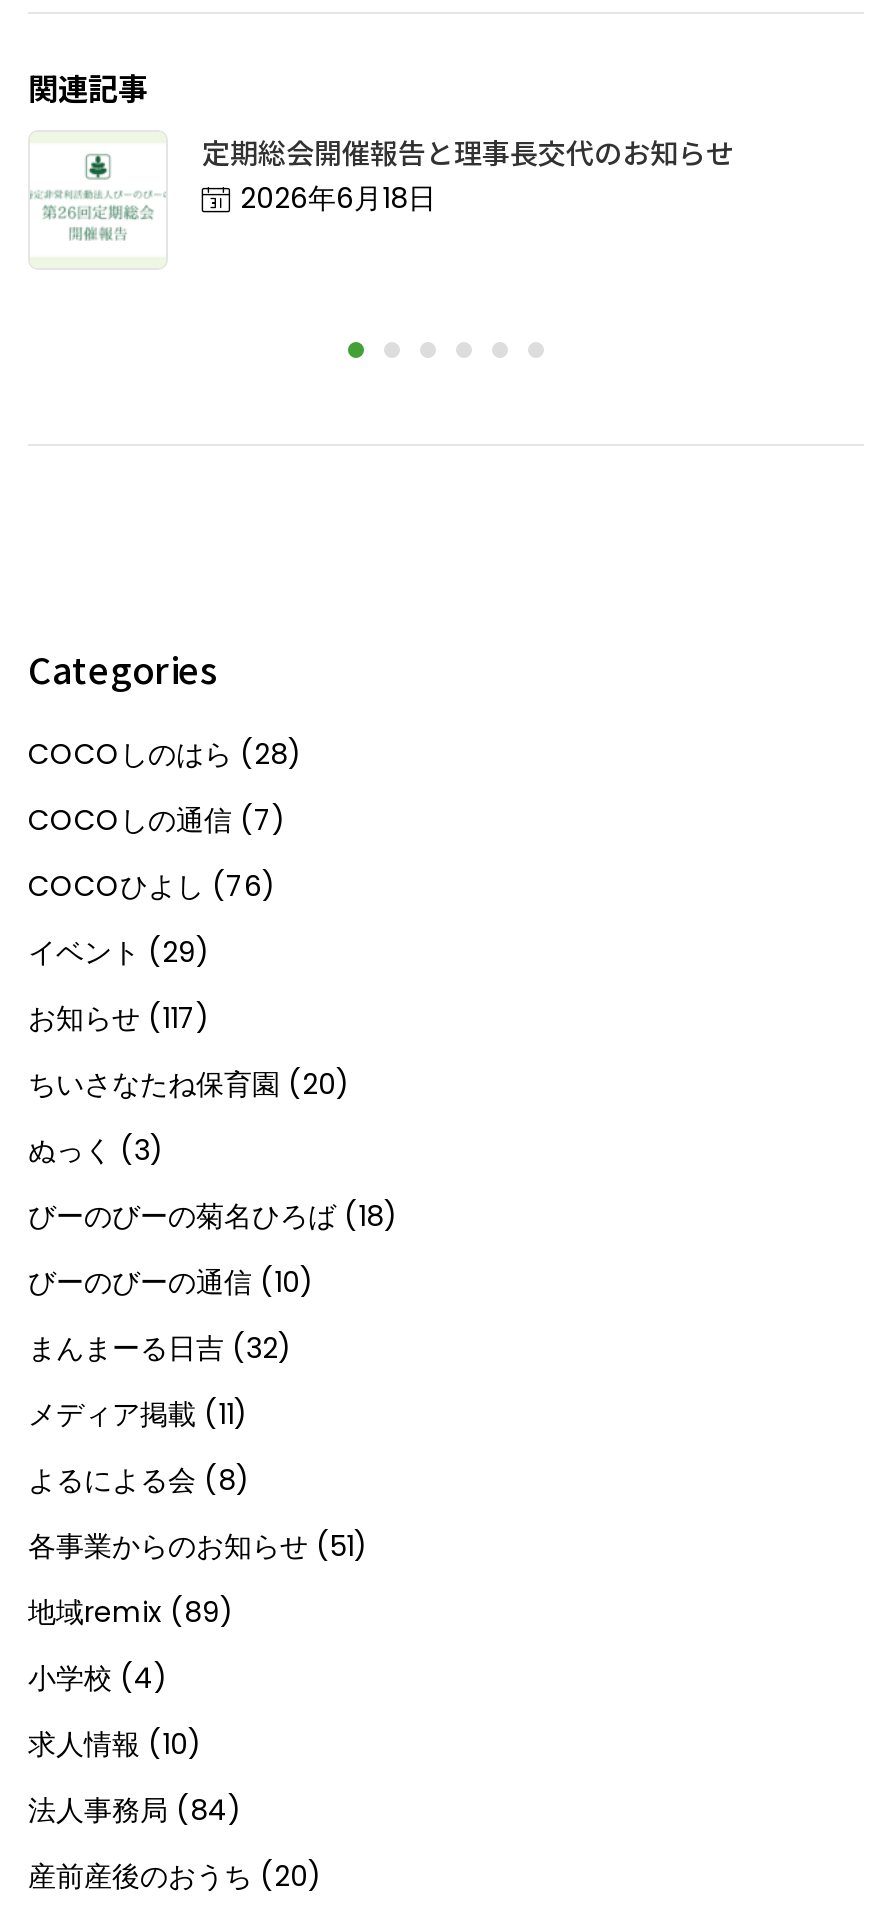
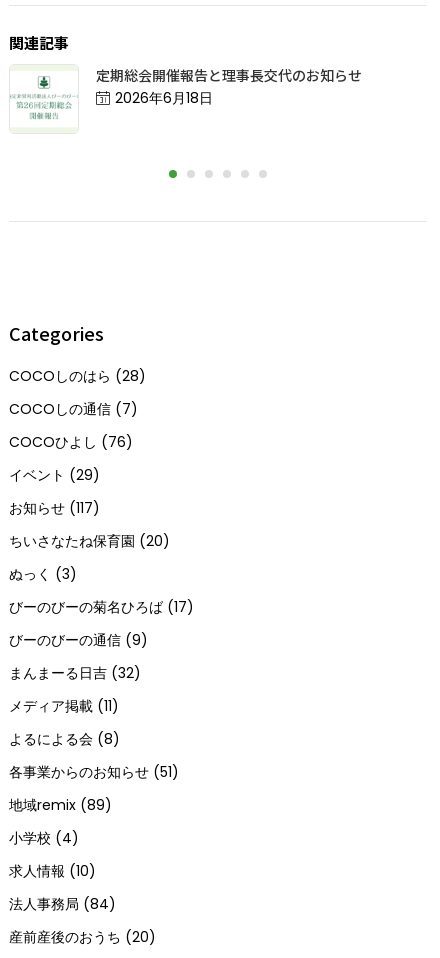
[28,1197,398,1237] びーのびーの菊名ひろば(18) -> [9,597,194,617] びーのびーの菊名ひろば(17)
[28,1263,314,1303] びーのびーの通信(10) -> [9,630,148,650] びーのびーの通信(9)

